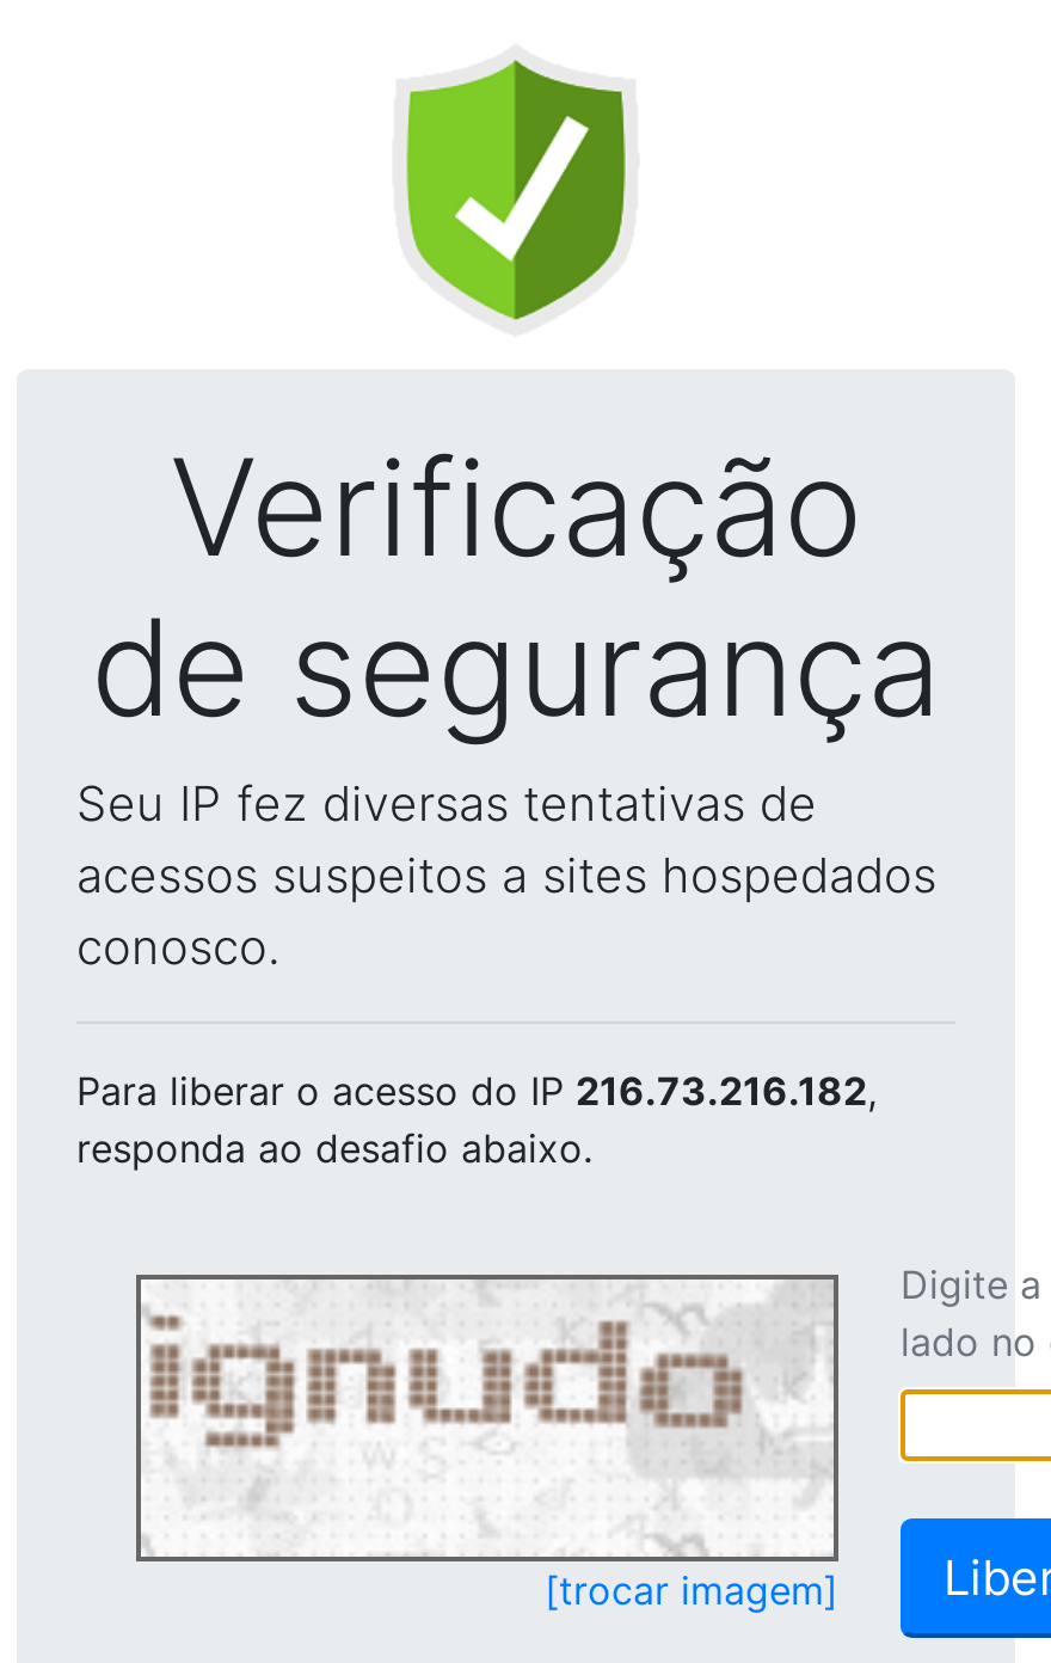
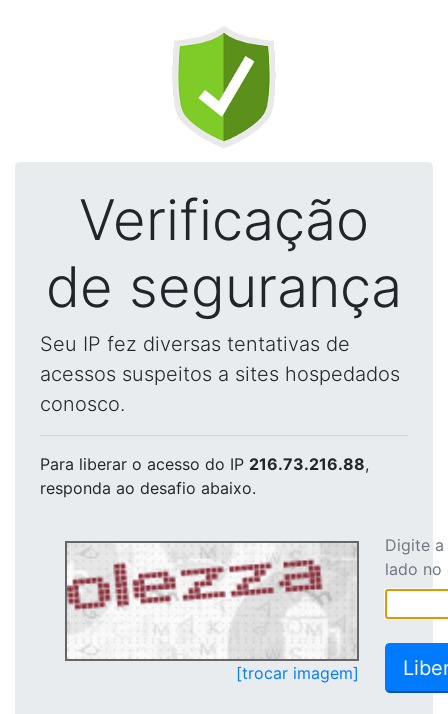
[76,1067,877,1115] Para liberar o acesso do IP 216.73.216.182, -> [40,454,369,474] Para liberar o acesso do IP 216.73.216.88,
[141,1284,831,1554] [image] -> [66,545,355,658] [image]

